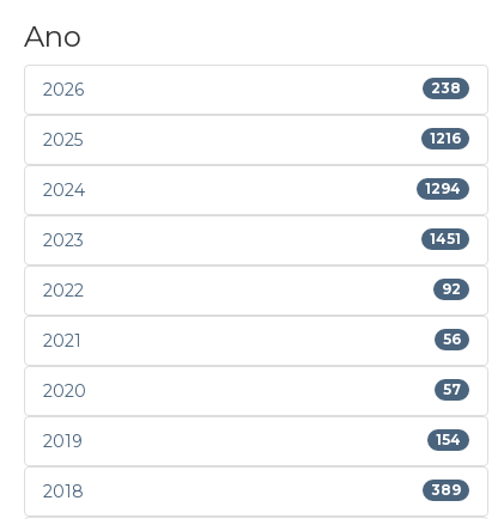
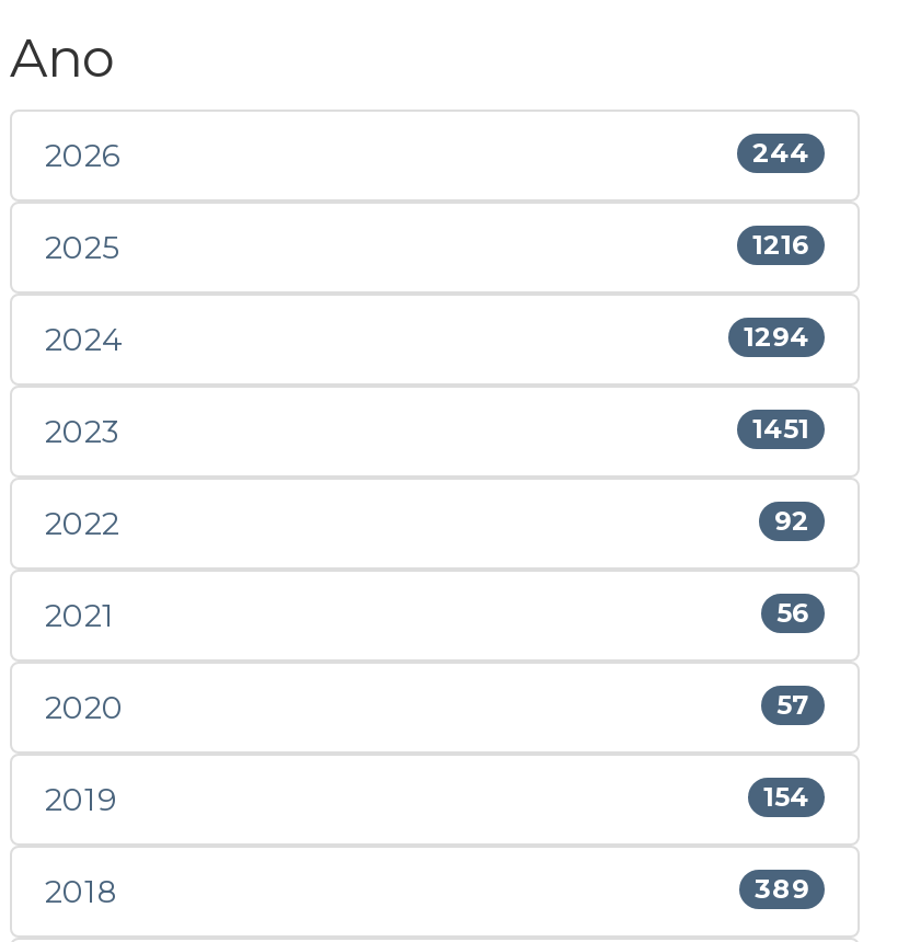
[431,79,461,97] 238 -> [752,136,809,169] 244

